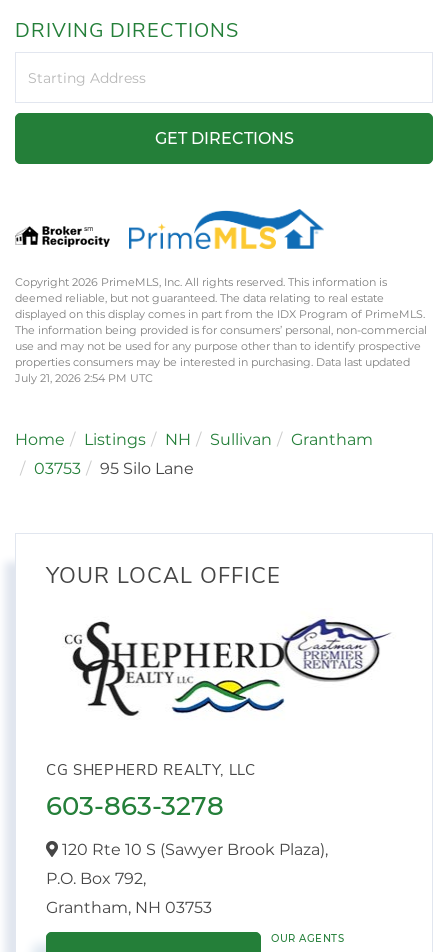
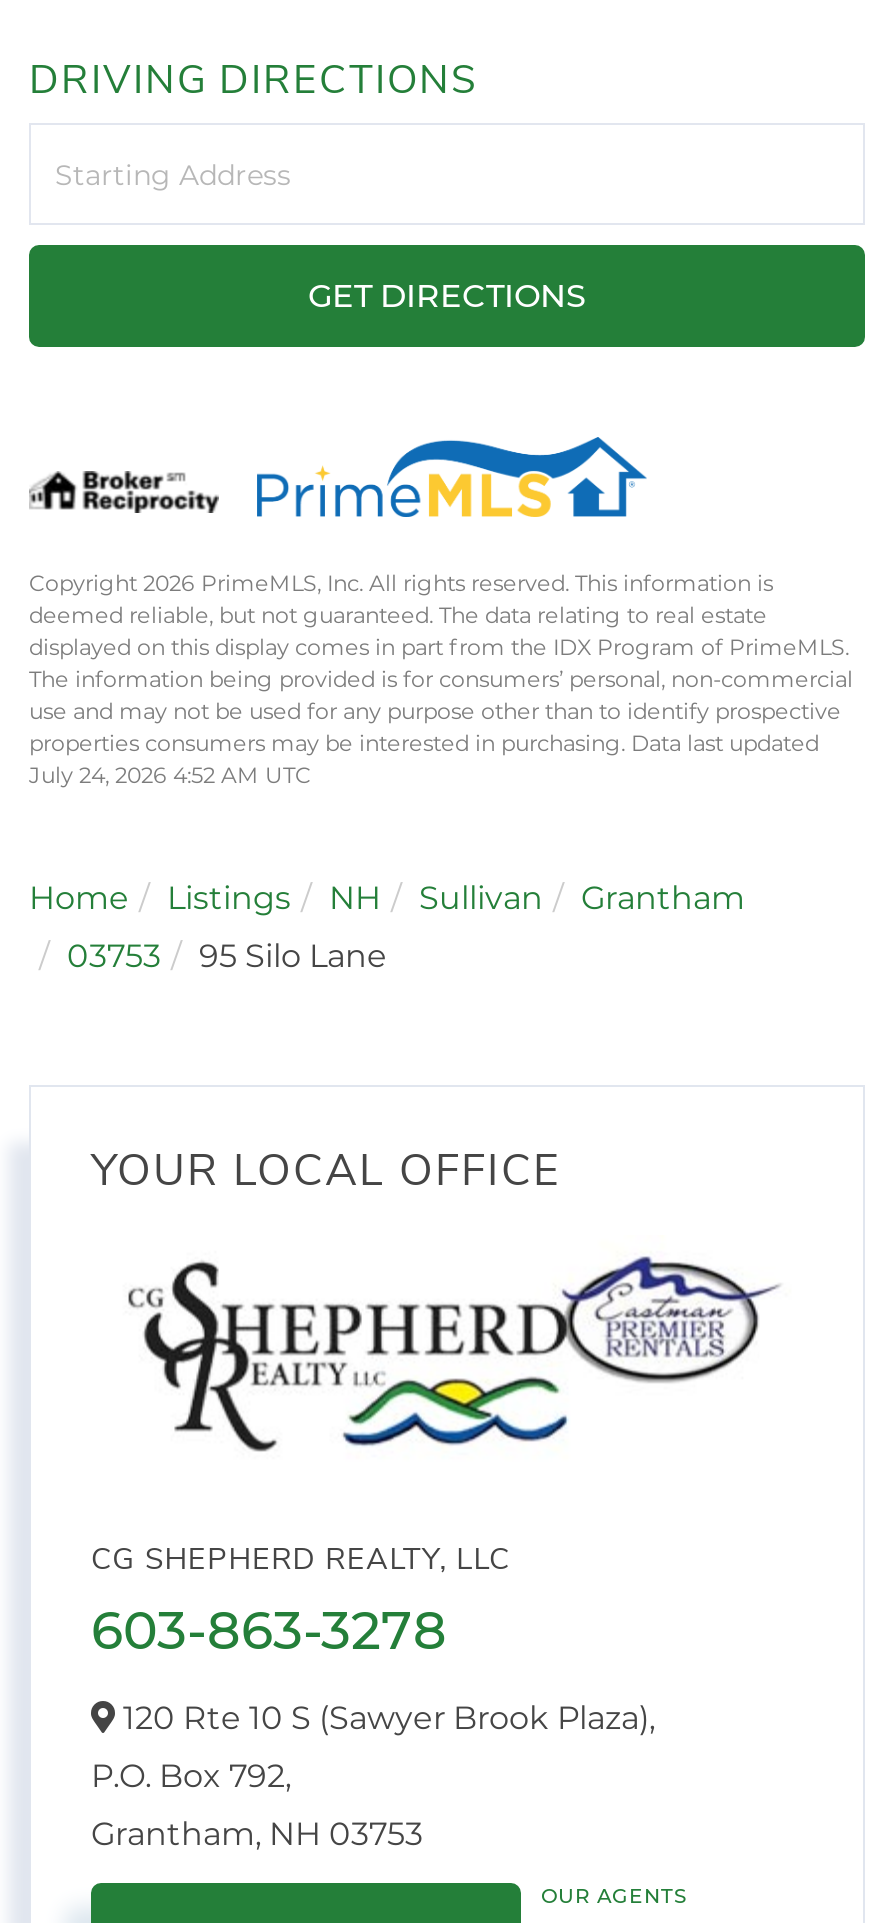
[15,371,153,385] July 21, 2026 2:54 PM UTC -> [29,762,311,790] July 24, 2026 4:52 AM UTC

